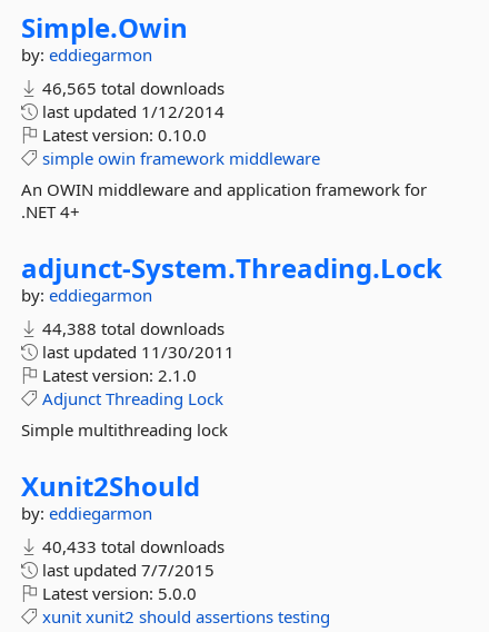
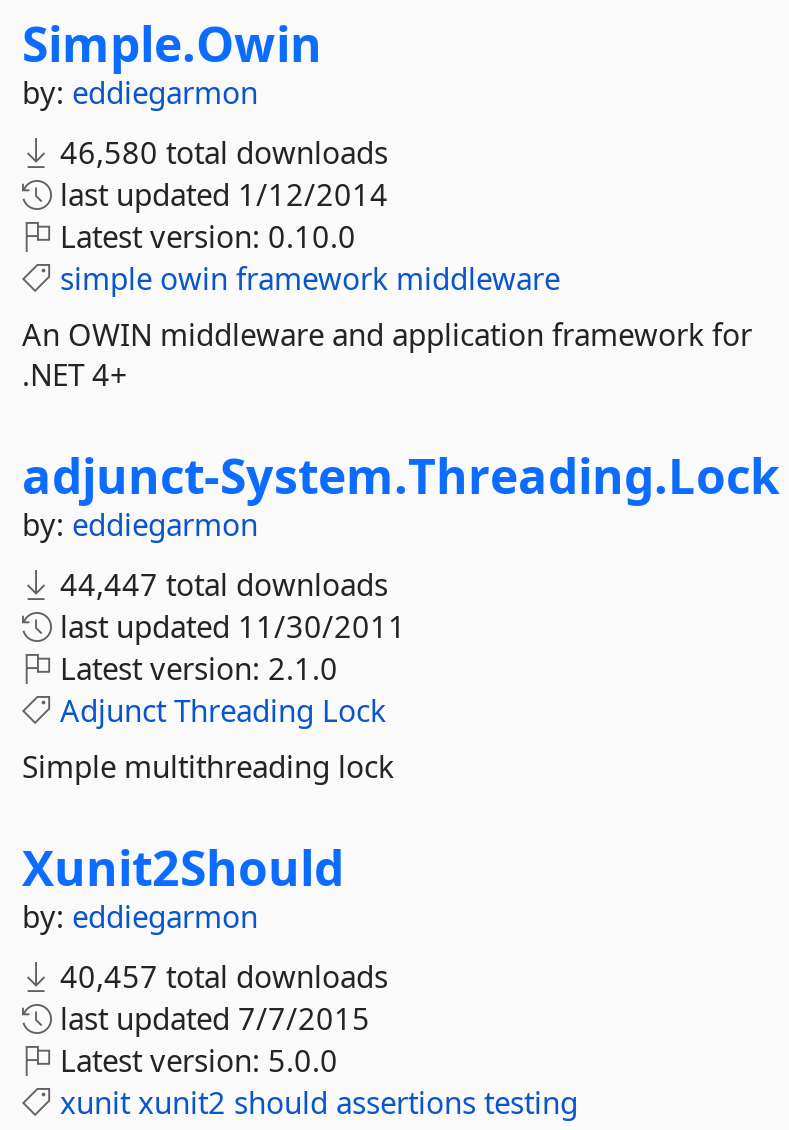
[38,77,224,99] 46,565 total downloads -> [52,132,388,172] 46,580 total downloads
[38,317,224,339] 44,388 total downloads -> [52,564,388,604] 44,447 total downloads
[38,535,224,557] 40,433 total downloads -> [52,956,388,996] 40,457 total downloads

